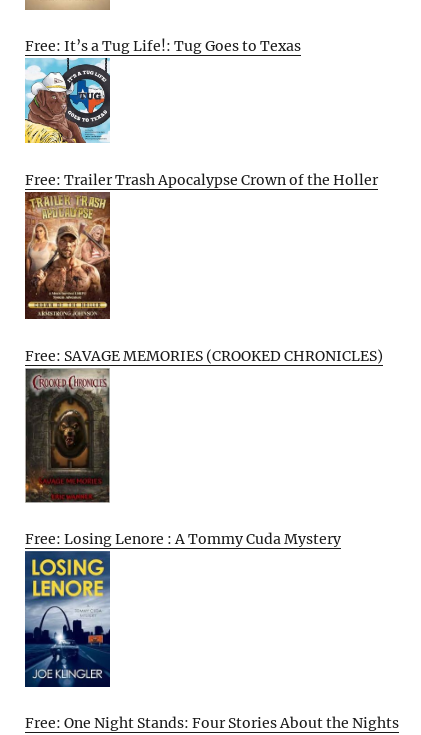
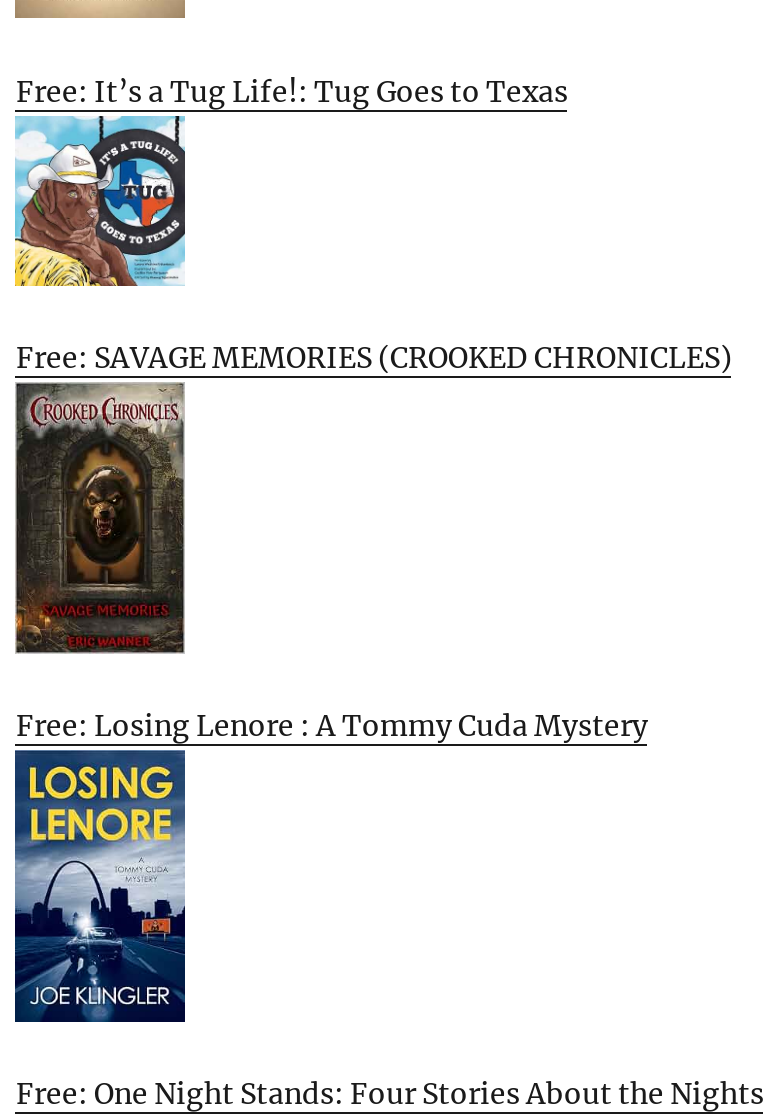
[25,171,378,189] Free: Trailer Trash Apocalypse Crown of the Holler -> none
[24,196,111,320] [image] -> none

